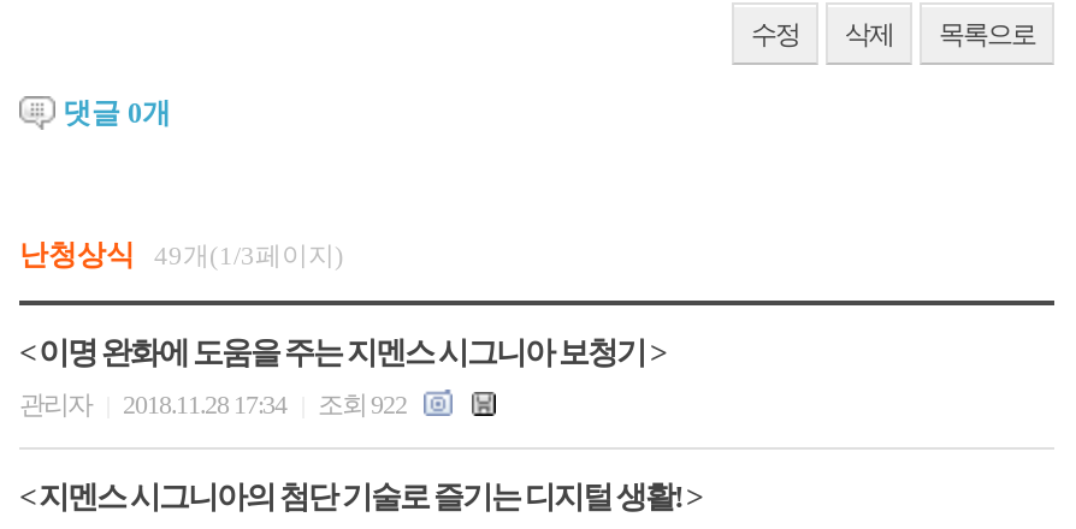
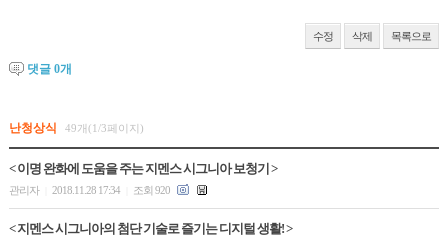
[19,391,412,420] 관리자 2018.11.28 17:34 조회 922 -> [9,184,172,196] 관리자 2018.11.28 17:34 조회 920

